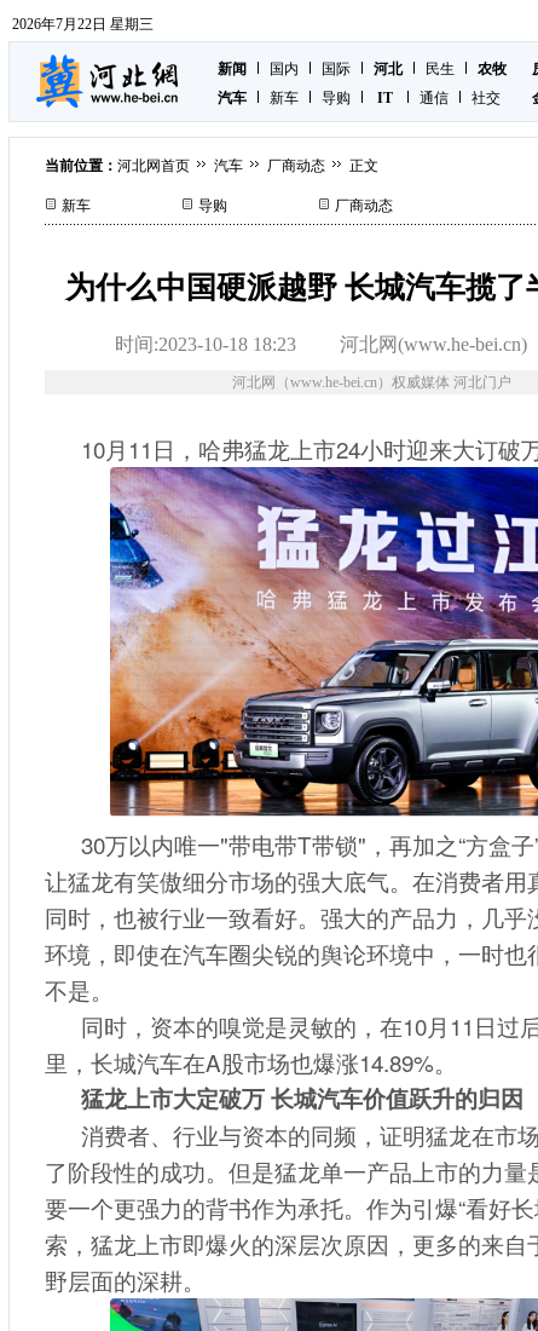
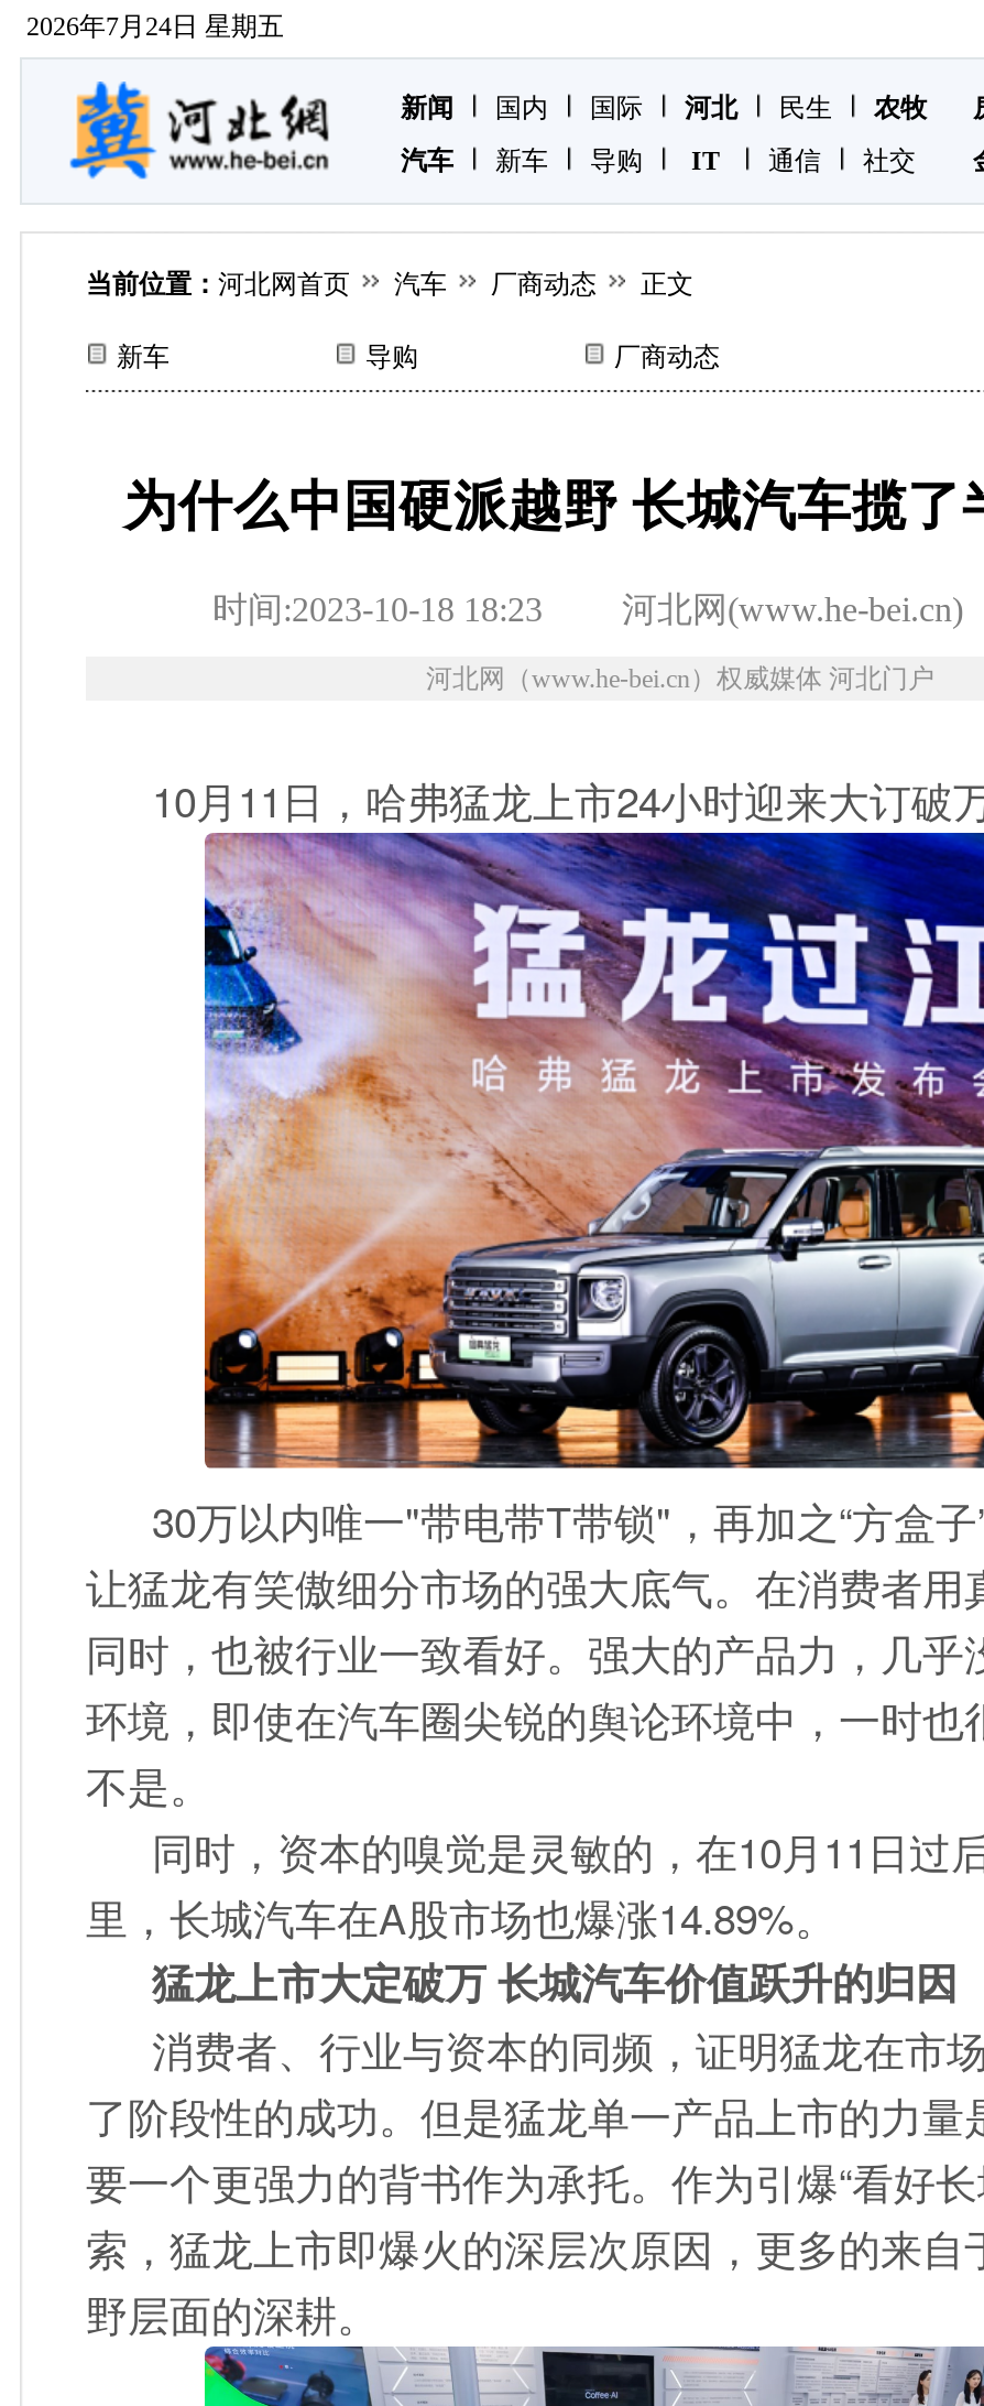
[12,16,154,33] 2026年7月22日 星期三 -> [26,11,284,42] 2026年7月24日 星期五

